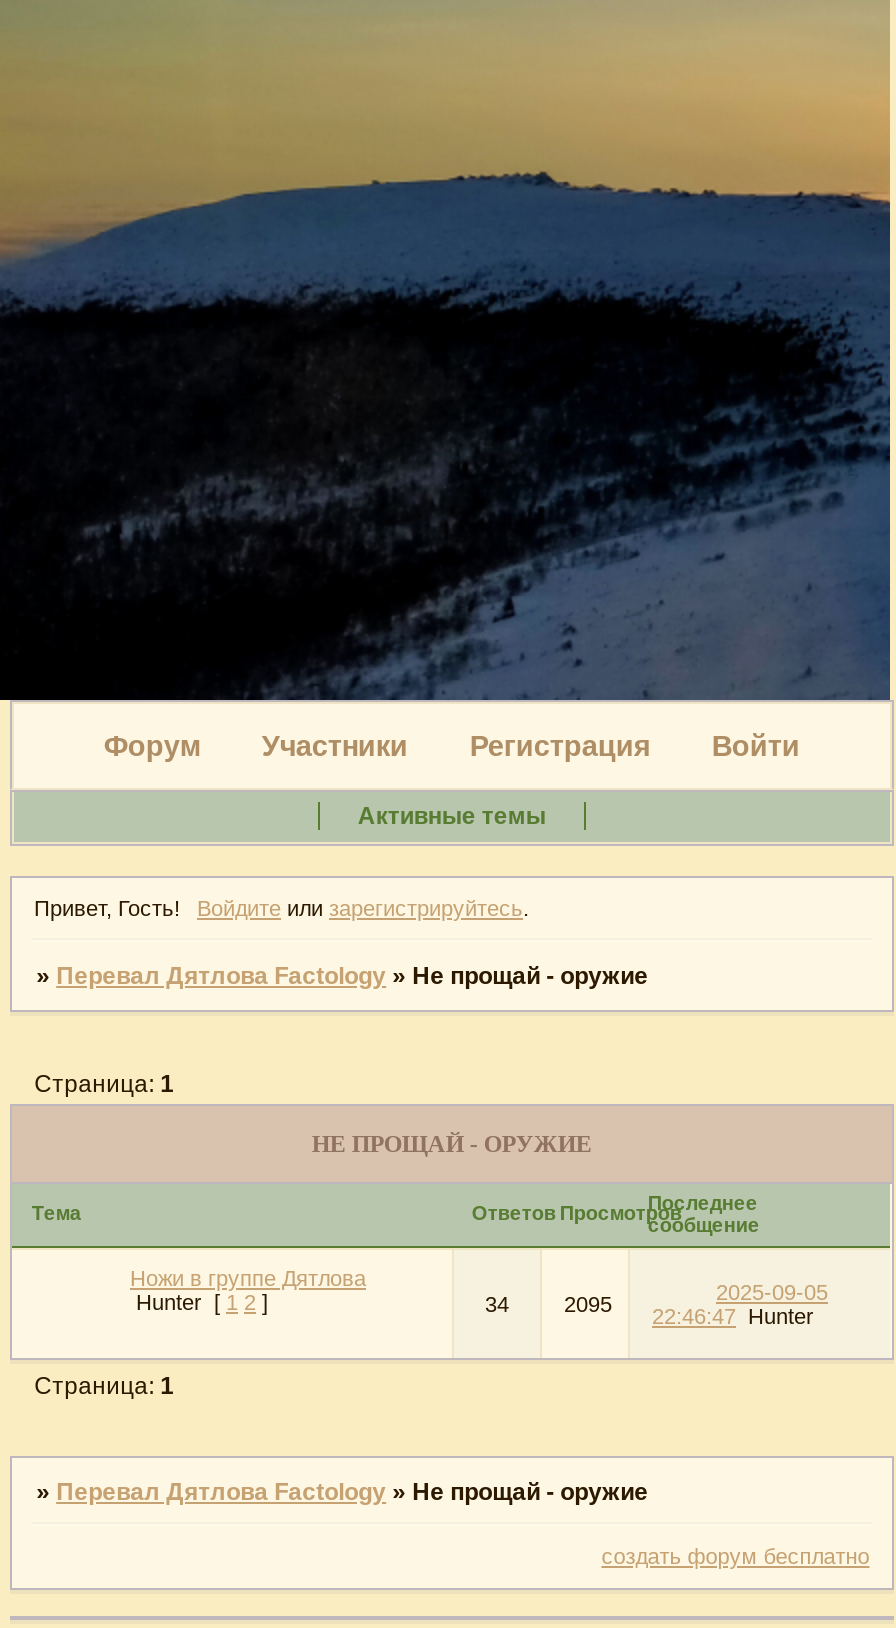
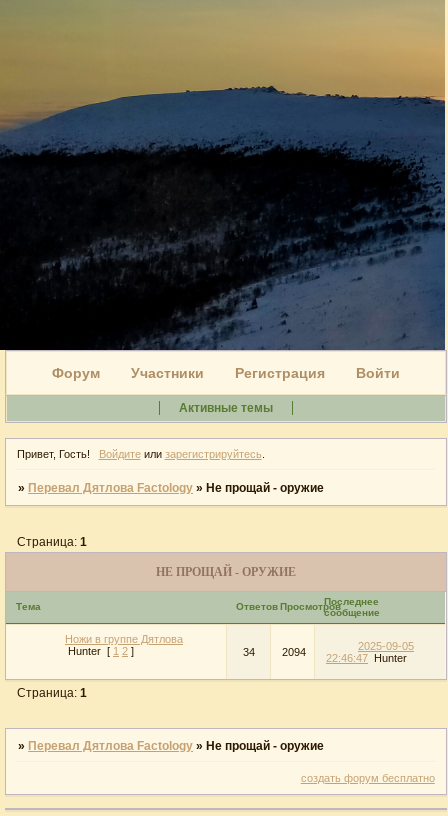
[564,1291,814,1327] 2095 22:46:47 Hunter -> [282,646,407,664] 2094 22:46:47 Hunter

